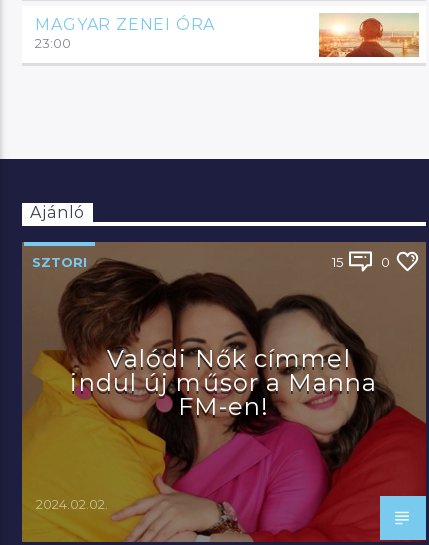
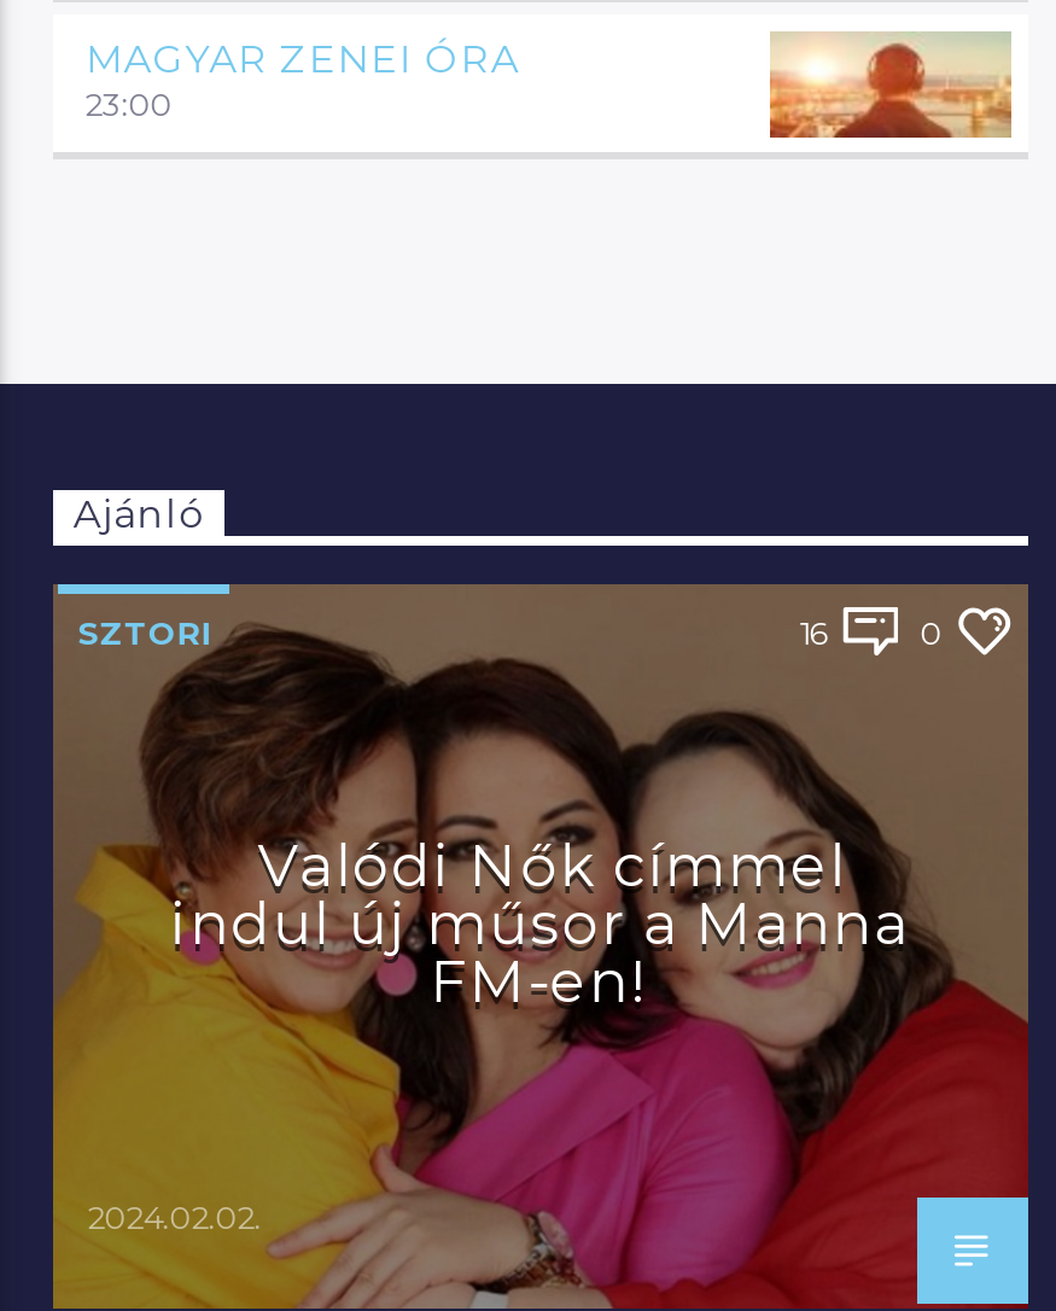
[332,254,343,270] 15 -> [800,612,829,651] 16

